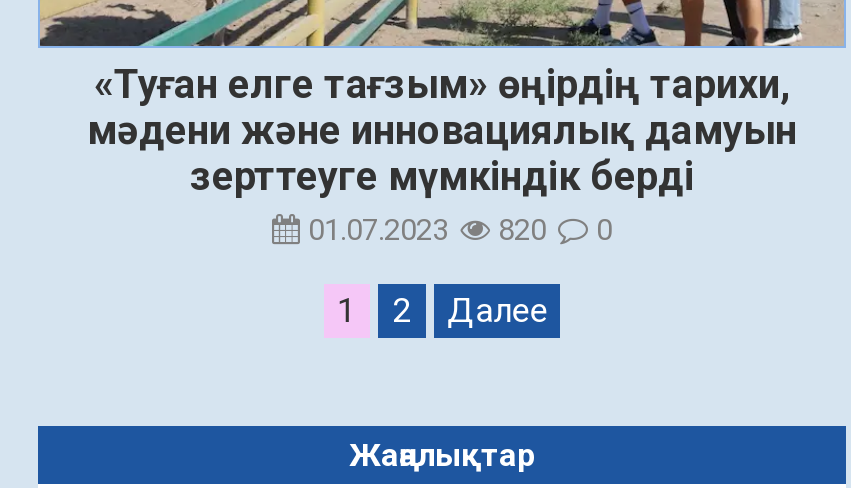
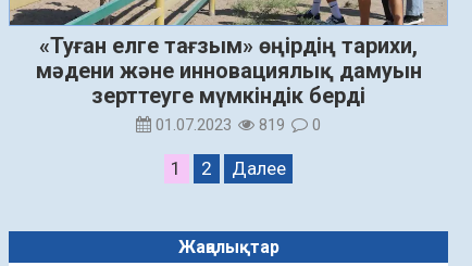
[300,212,612,248] 01.07.2023 820 0 -> [151,115,321,135] 01.07.2023 819 0

